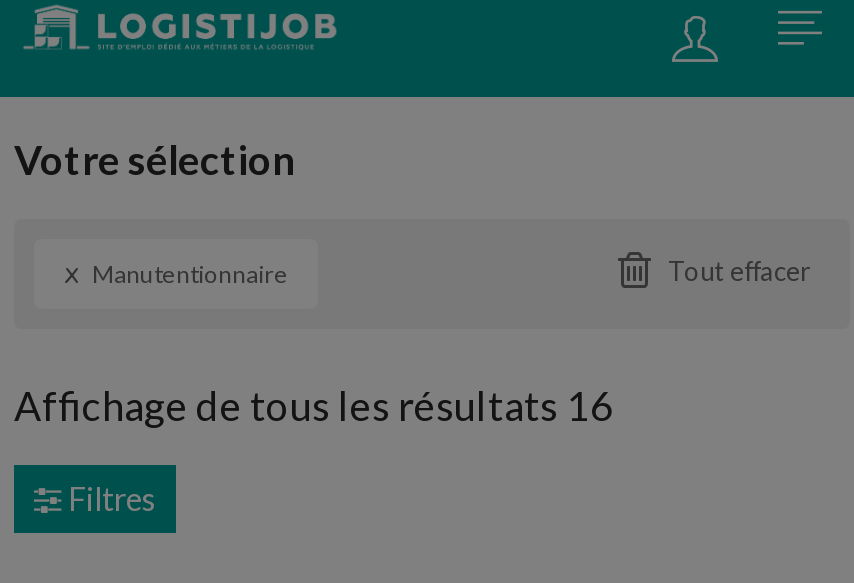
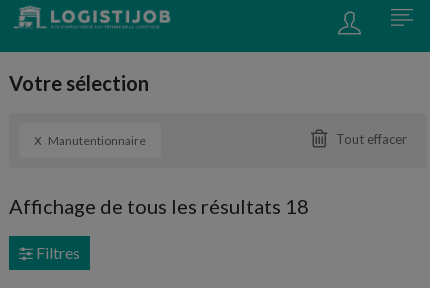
[14,381,614,429] Affichage de tous les résultats 16 -> [9,194,309,218] Affichage de tous les résultats 18

